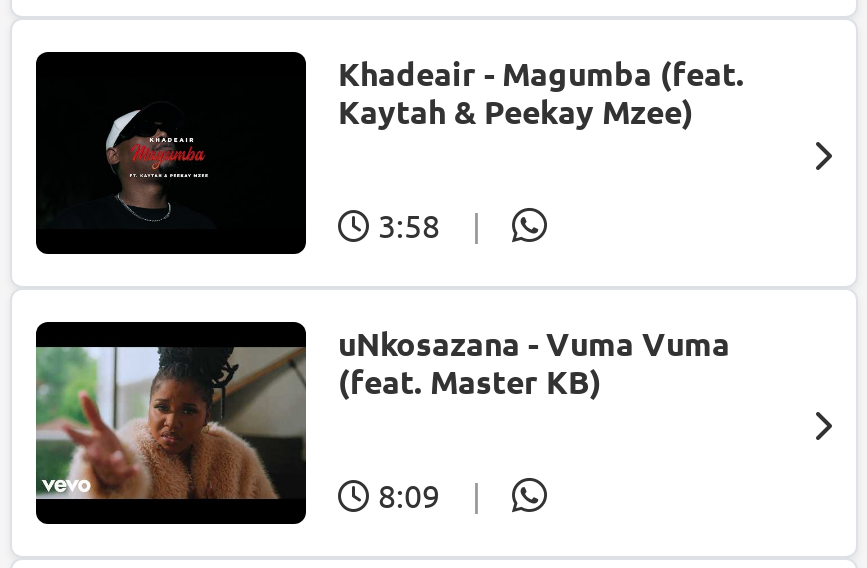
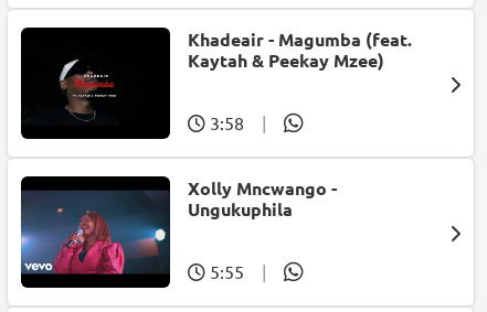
[34,322,730,500] [image] | uNkosazana - Vuma Vuma | (feat. Master KB) -> [20,176,337,275] [image] | Xolly Mncwango - | Ungukuphila
[378,474,440,514] 8:09 -> [210,260,244,282] 5:55

